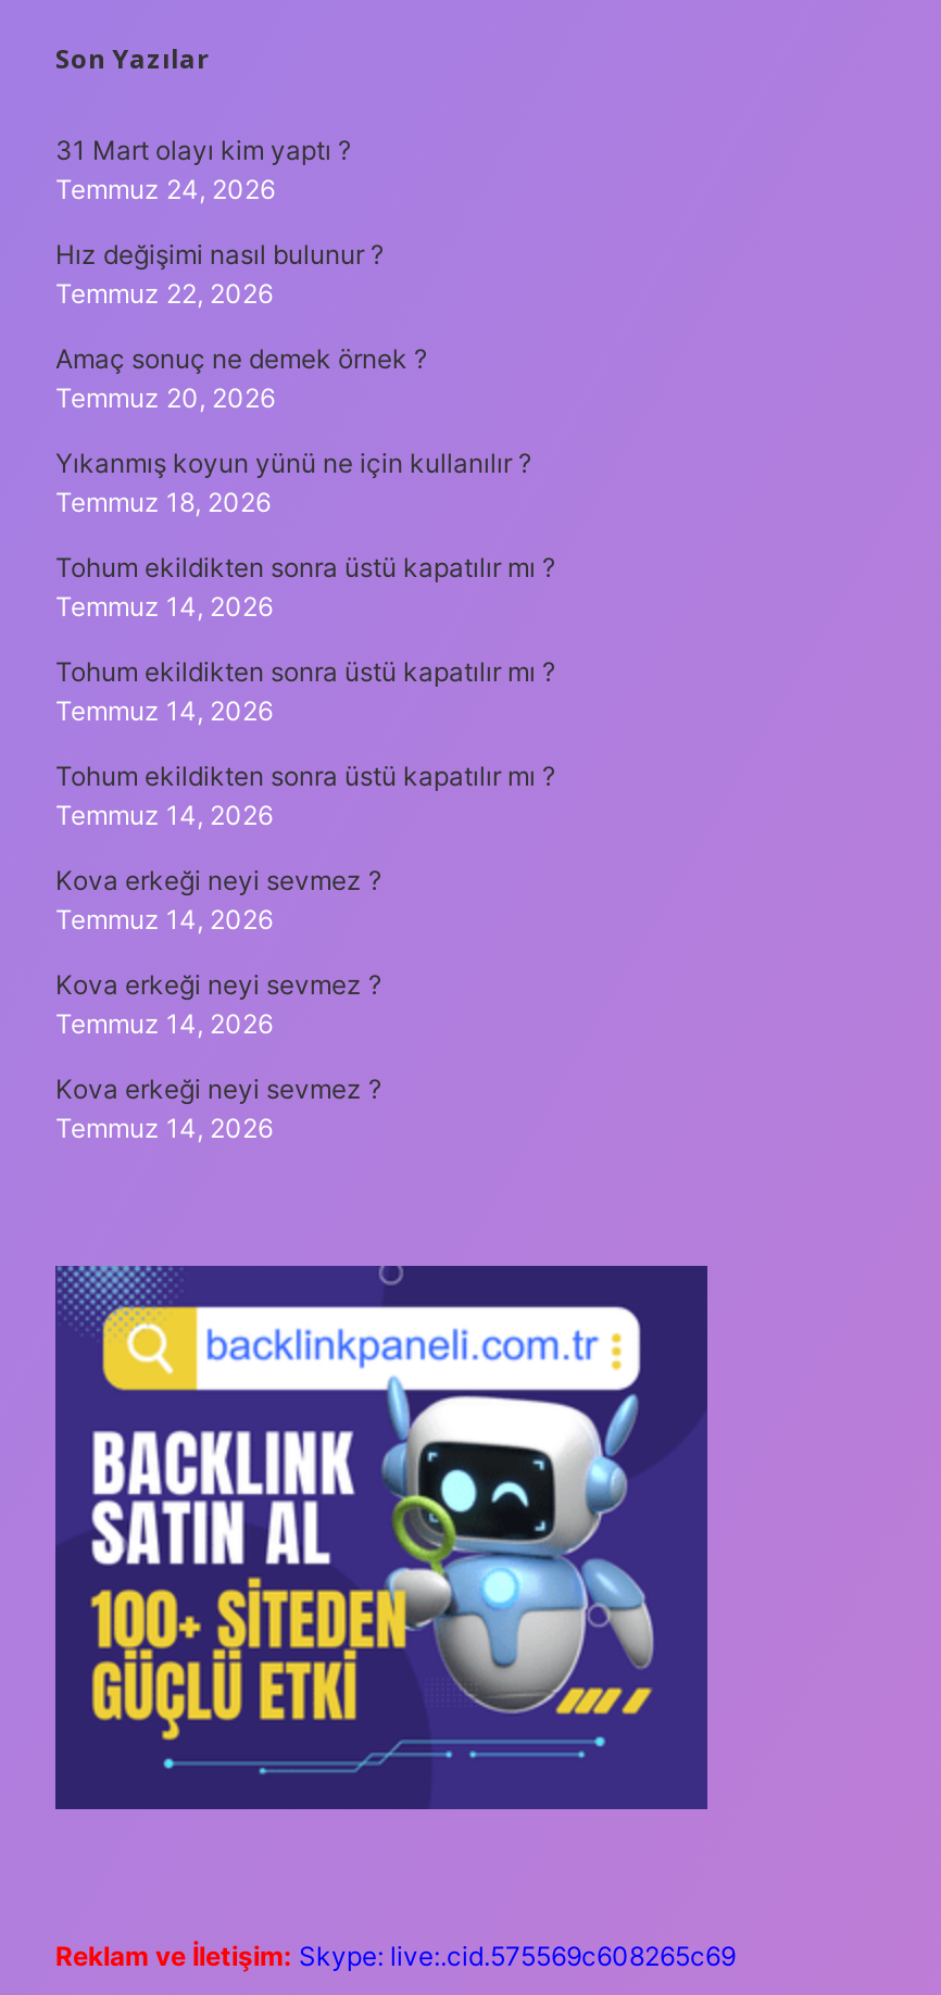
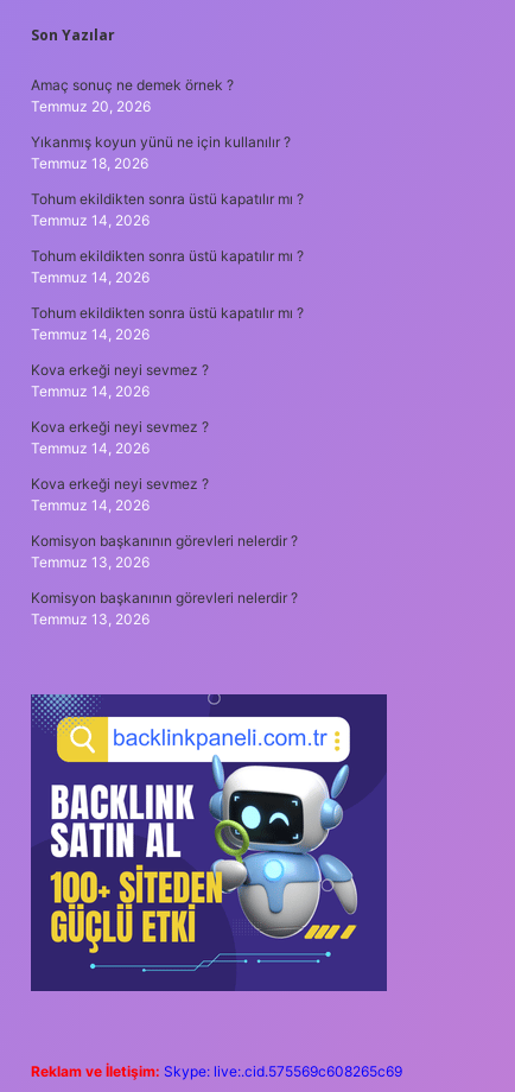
[55,133,384,309] 31 Mart olayı kim yaptı ? | Temmuz 24, 2026 | Hız değişimi nasıl bulunur ? | Temmuz 22, 2026 -> none
moved [55,342,555,1144] -> [31,76,304,514]: Amaç sonuç ne demek örnek ? | Temmuz 20, 2026 | Yıkanmış koyun yünü ne için kullanılır ? | ... | Kova erkeği neyi sevmez ? | Temmuz 14, 2026
none -> [31,532,298,628] Komisyon başkanının görevleri nelerdir ? | Temmuz 13, 2026 | Komisyon başkanının görevleri nelerdir ? | Temmuz 13, 2026

